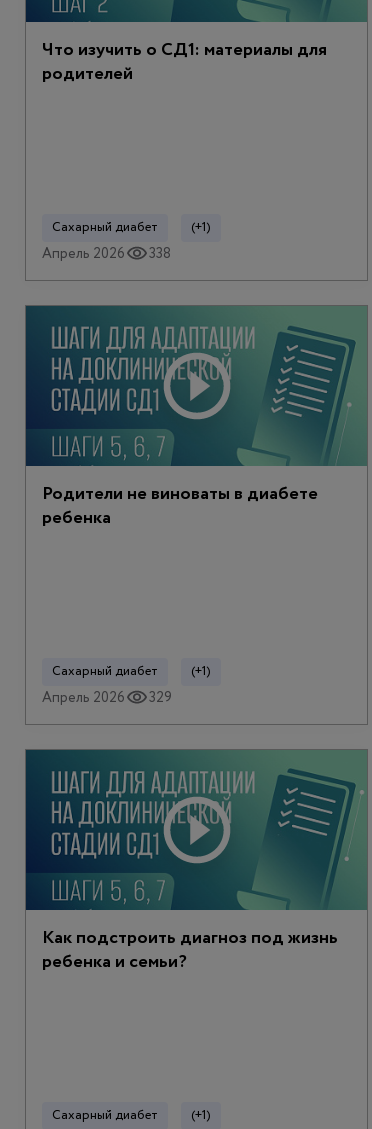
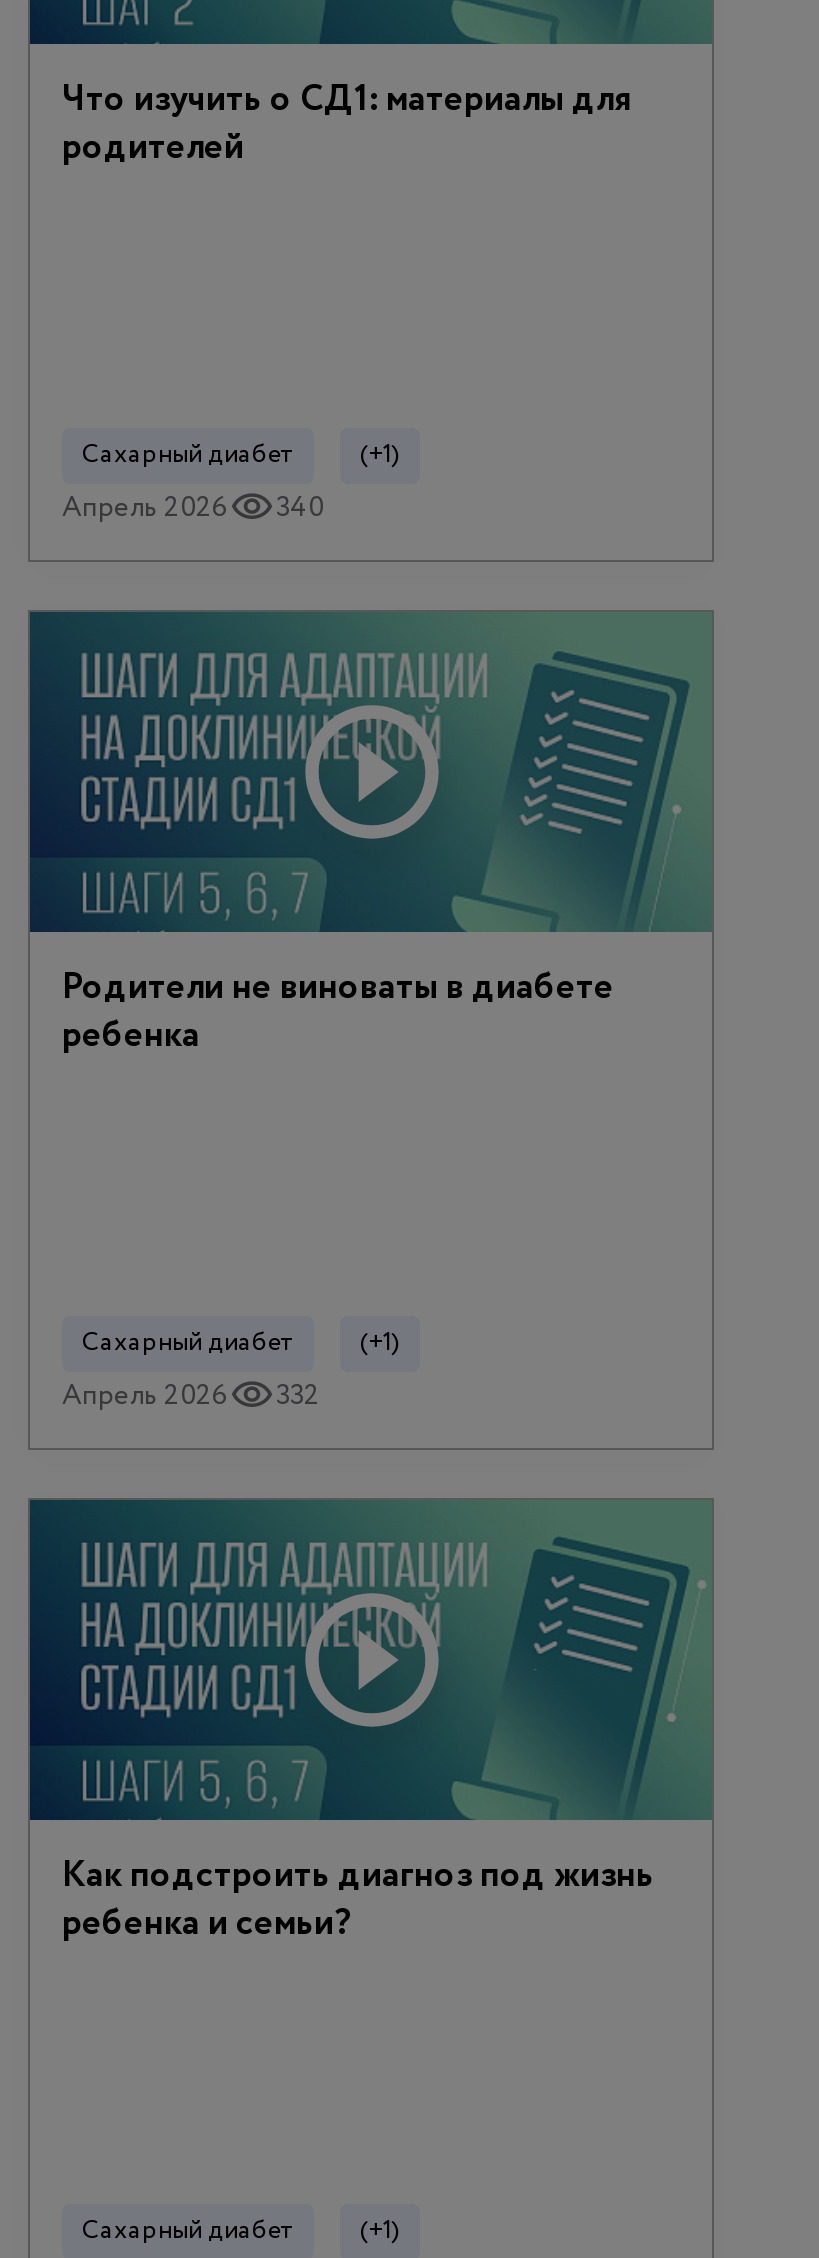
[42,244,171,264] Апрель 2026 338 -> [62,488,324,528] Апрель 2026 340
[42,688,172,708] Апрель 2026 329 -> [62,1376,320,1416] Апрель 2026 332

